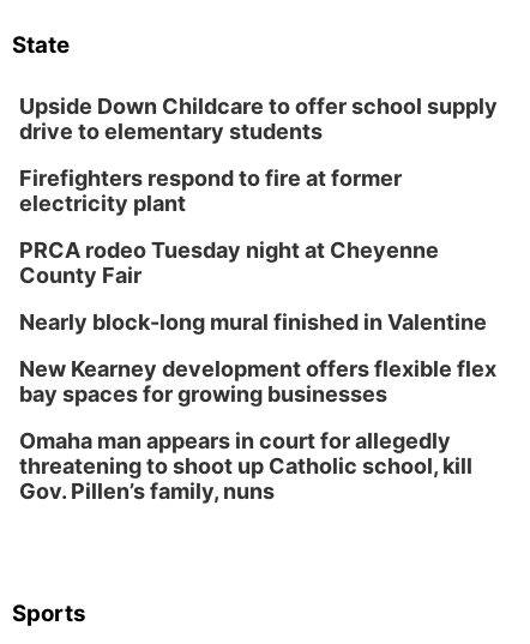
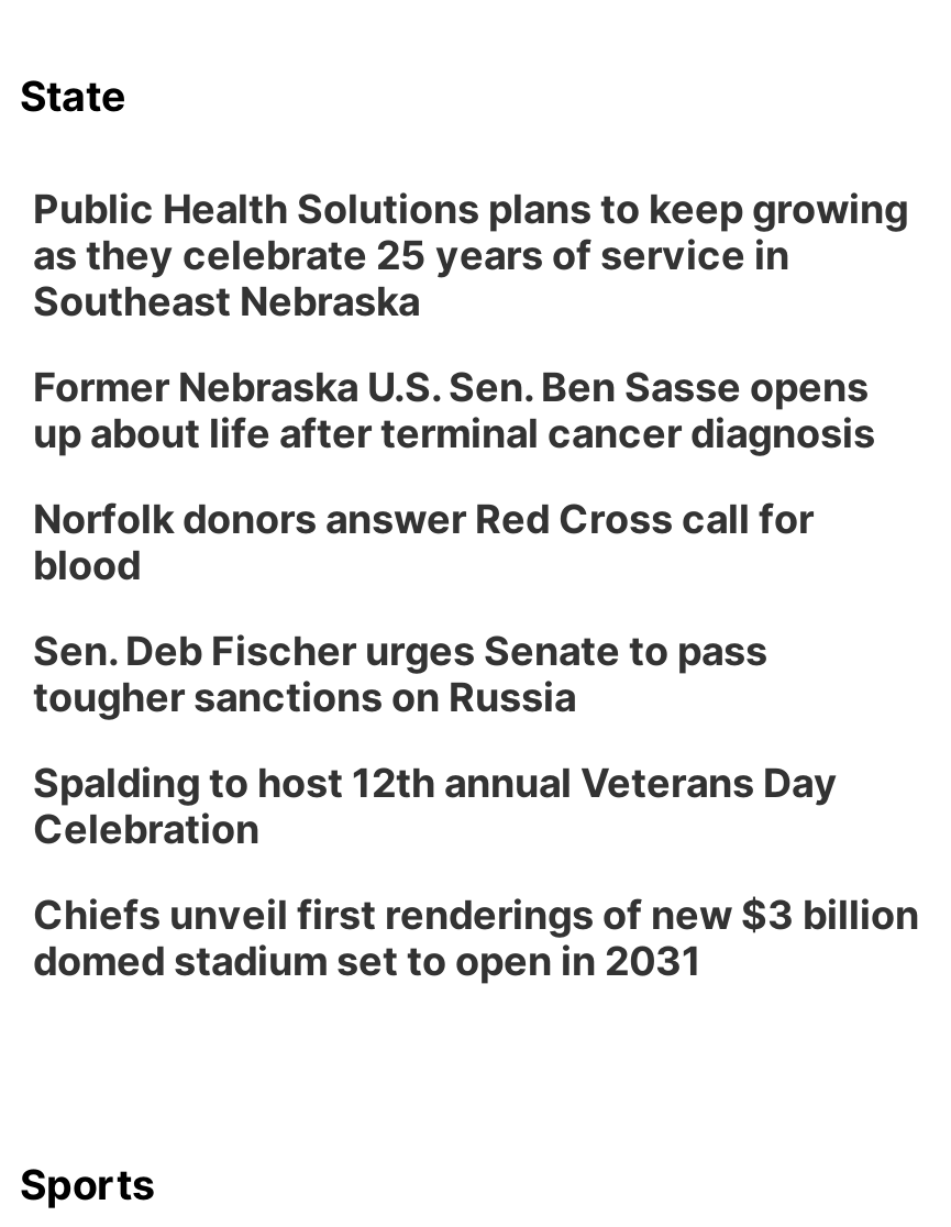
[19,94,498,144] Upside Down Childcare to offer school supply | drive to elementary students -> [33,186,908,324] Public Health Solutions plans to keep growing | as they celebrate 25 years of service in | Southeast Nebraska
[19,165,402,216] Firefighters respond to fire at former | electricity plant -> [33,364,875,456] Former Nebraska U.S. Sen. Ben Sasse opens | up about life after terminal cancer diagnosis
[19,237,439,288] PRCA rodeo Tuesday night at Cheyenne | County Fair -> [33,496,814,588] Norfolk donors answer Red Cross call for | blood
[19,309,487,335] Nearly block-long mural finished in Valentine -> [33,628,767,720] Sen. Deb Fischer urges Senate to pass | tougher sanctions on Russia
[19,356,496,407] New Kearney development offers flexible flex | bay spaces for growing businesses -> [33,760,838,852] Spalding to host 12th annual Veterans Day | Celebration
[19,428,472,504] Omaha man appears in court for allegedly | threatening to shoot up Catholic school, kill | Gov. Pillen’s family, nuns -> [33,892,919,984] Chiefs unveil first renderings of new $3 billion | domed stadium set to open in 2031

